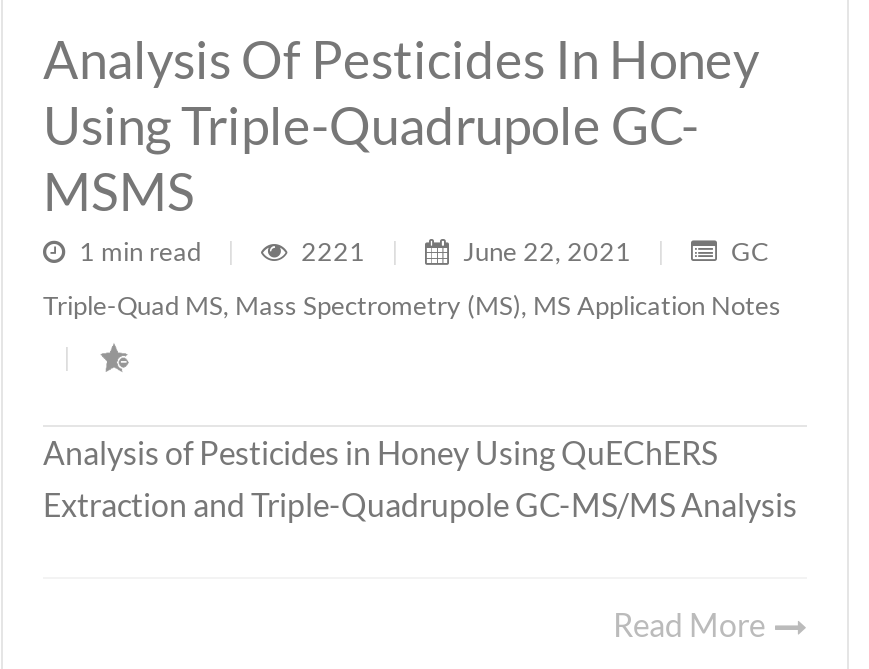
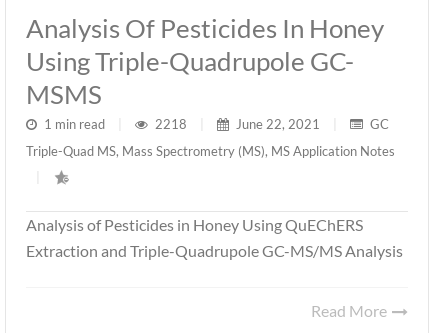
[301,235,371,267] 2221 -> [155,116,190,132] 2218

